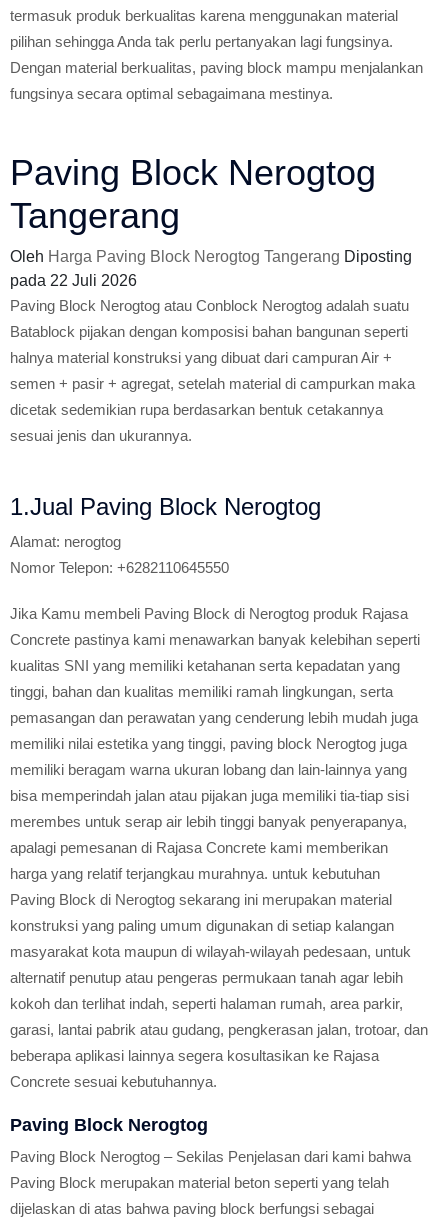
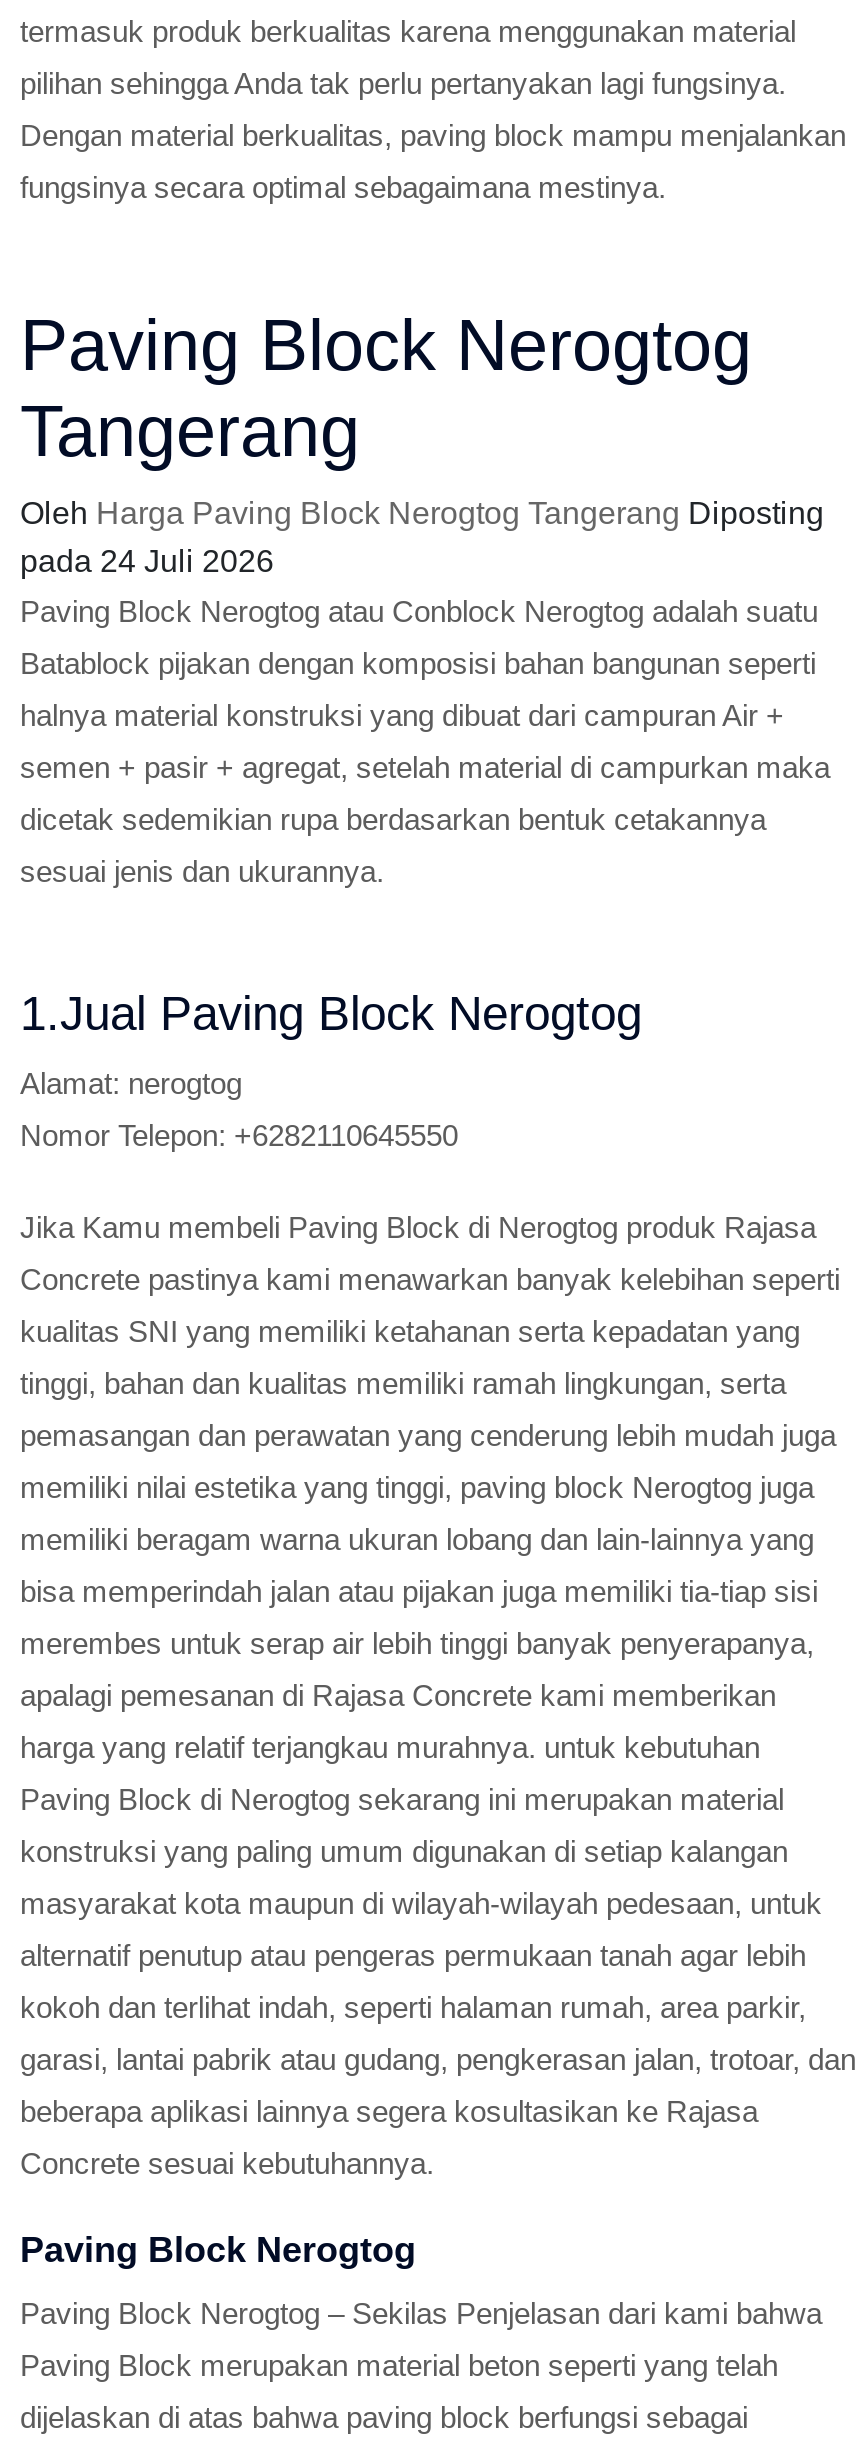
[10,272,137,289] pada 22 Juli 2026 -> [20,544,274,578] pada 24 Juli 2026

